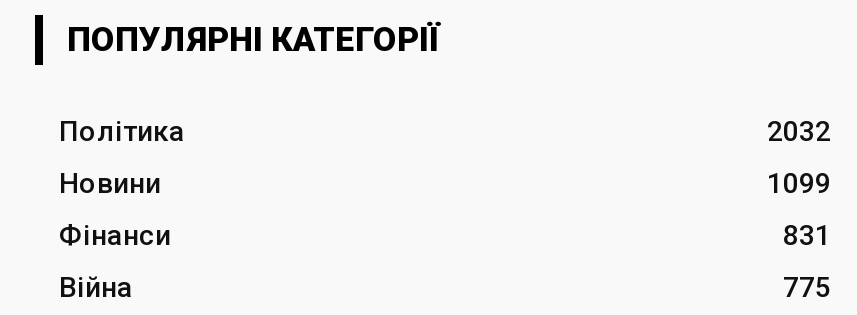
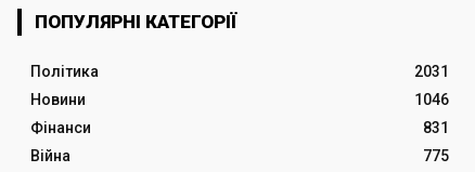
[767,114,831,146] 2032 -> [414,62,449,80] 2031
[767,166,831,198] 1099 -> [414,90,449,108] 1046

